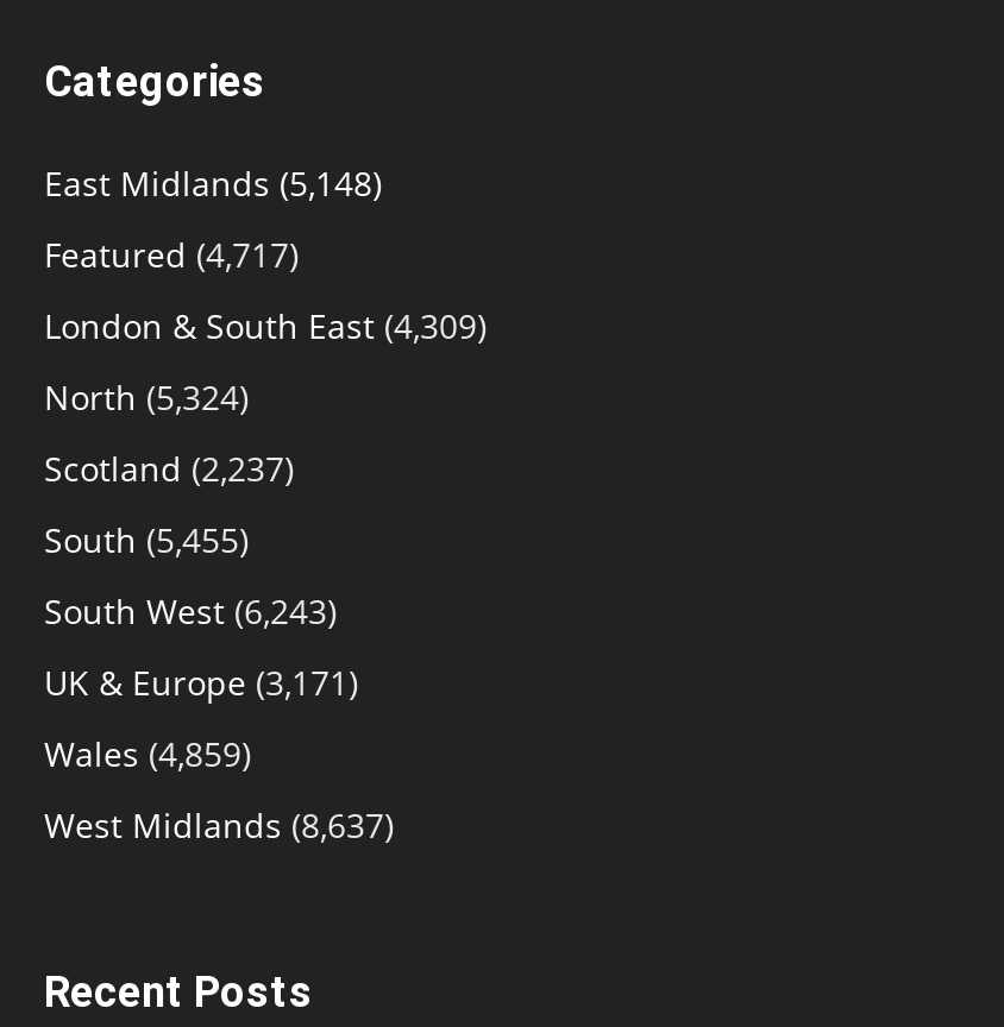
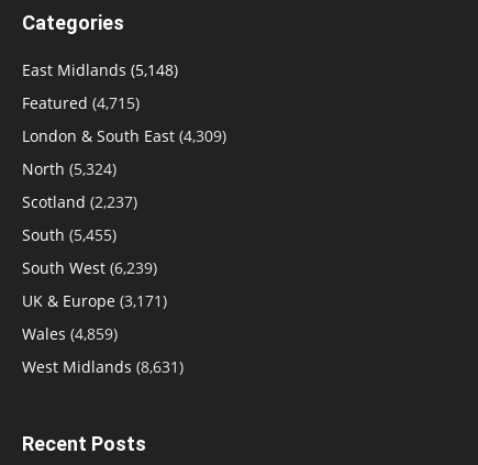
[44,232,299,277] Featured (4,717) -> [22,92,140,113] Featured (4,715)
[44,589,337,634] South West (6,243) -> [22,257,157,278] South West (6,239)
[44,803,394,848] West Midlands (8,637) -> [22,356,184,377] West Midlands (8,631)

